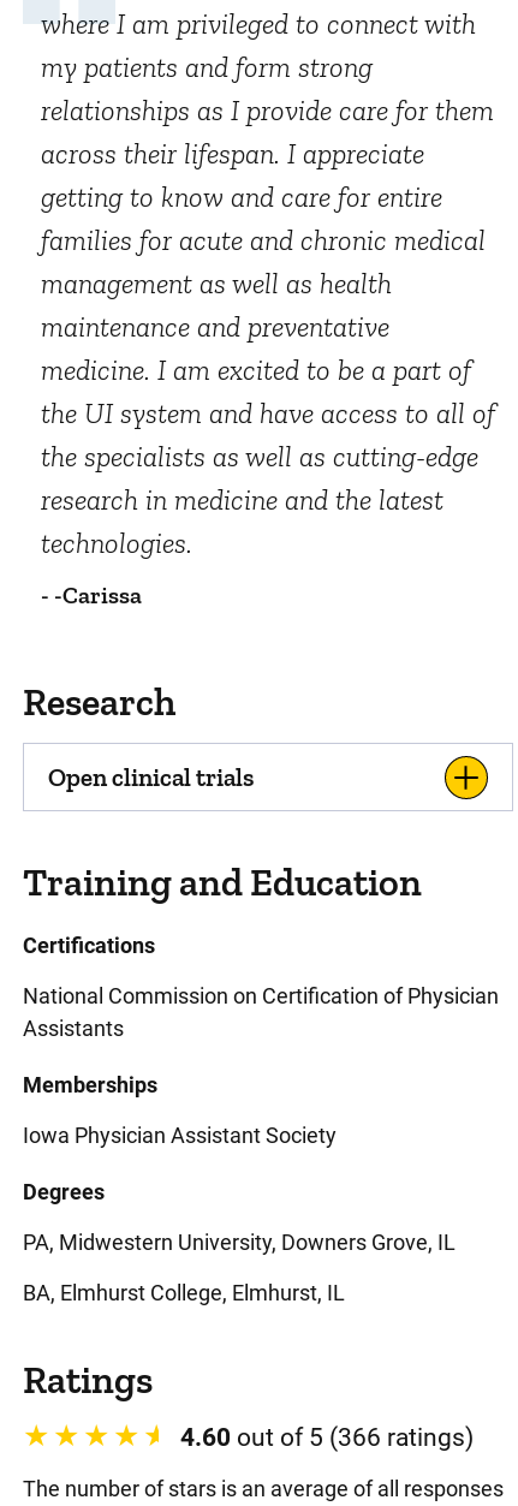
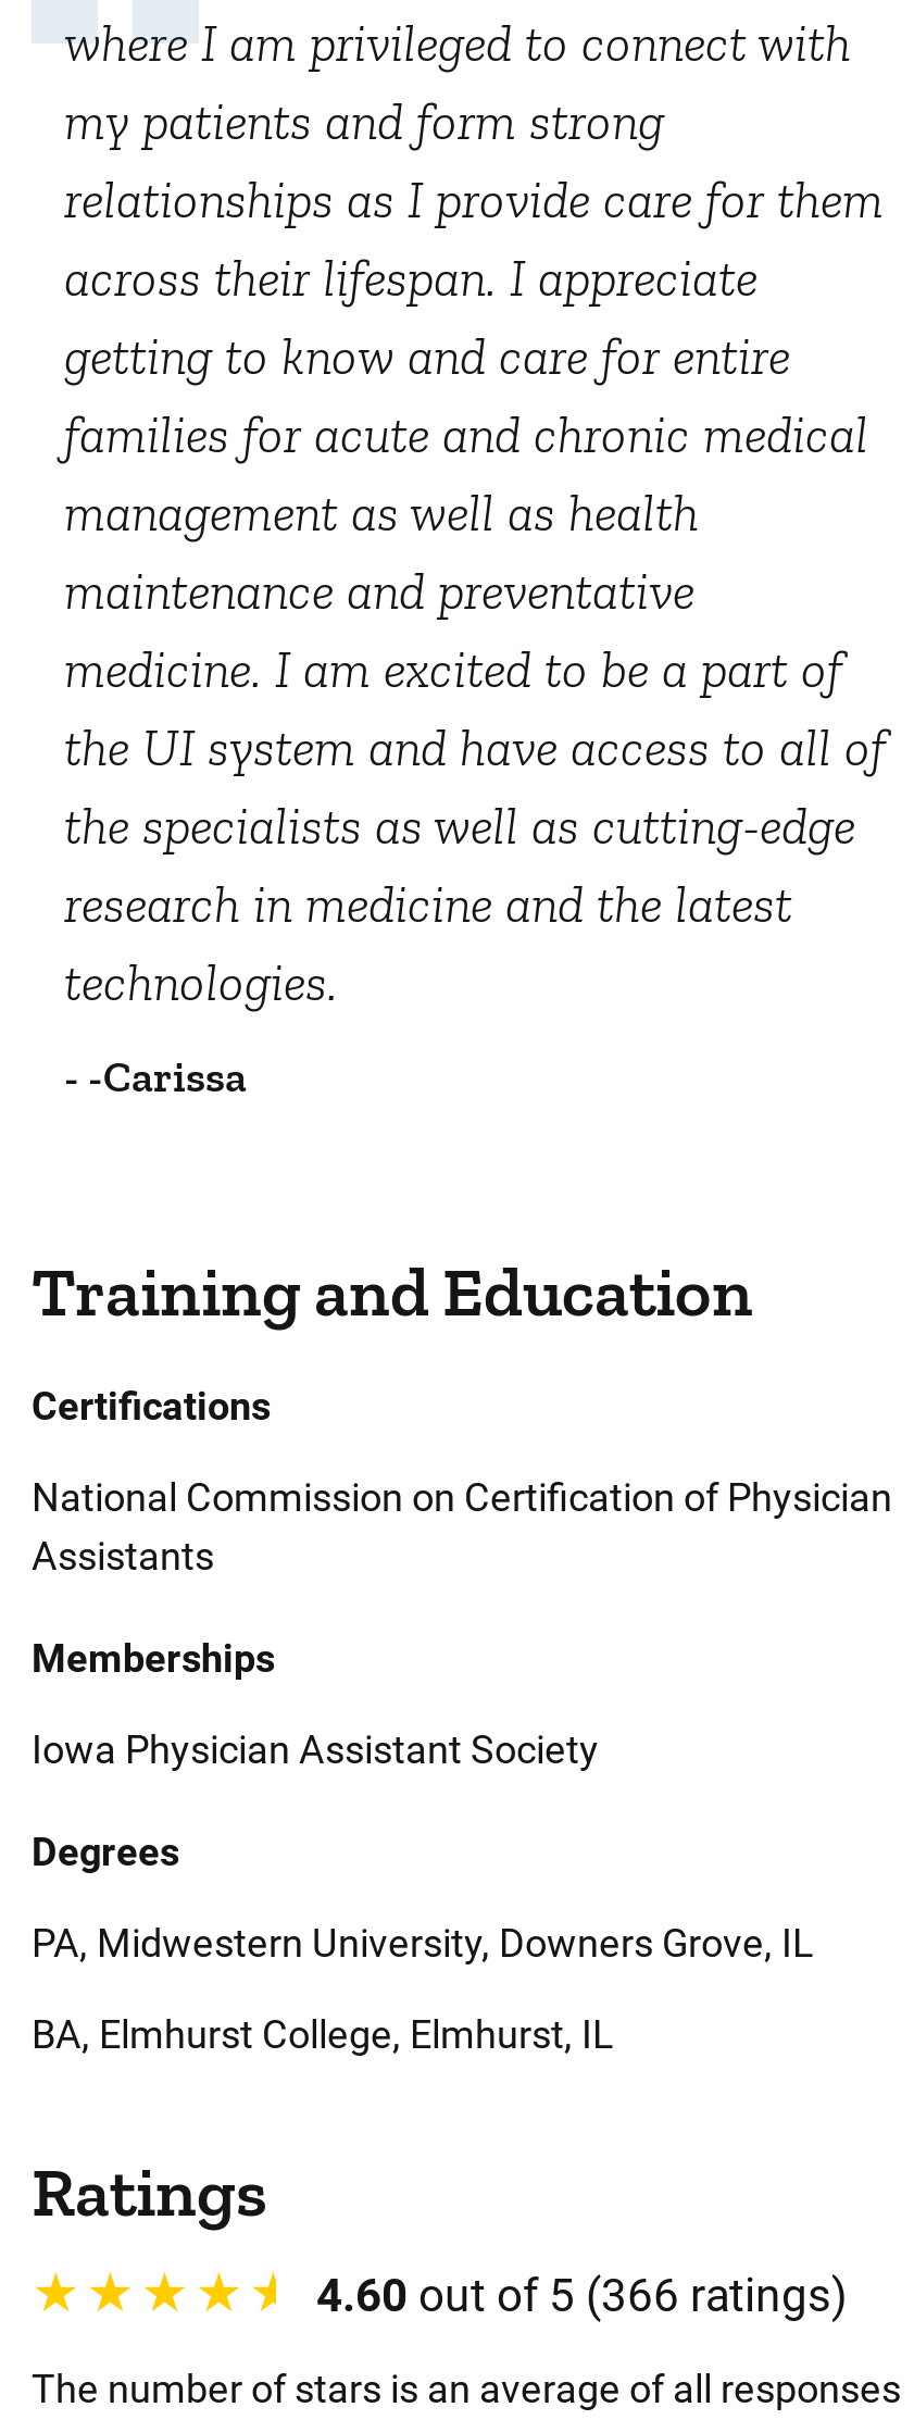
[23,679,254,792] Research | Open clinical trials -> none

